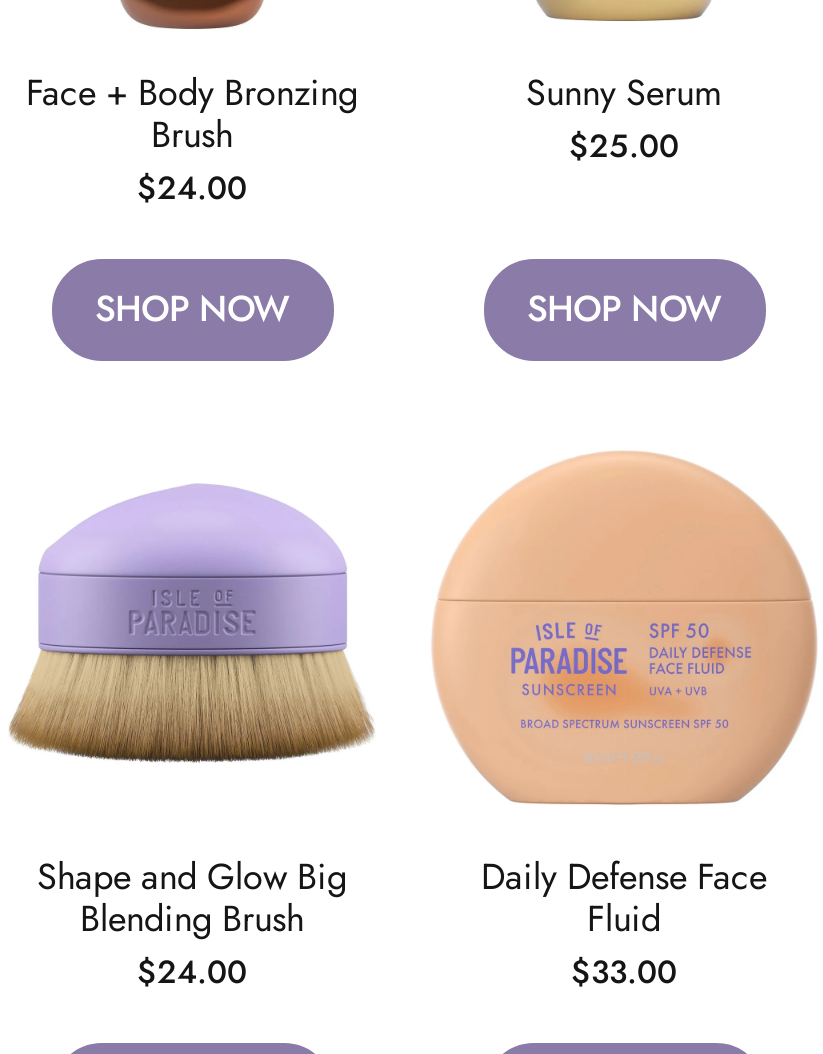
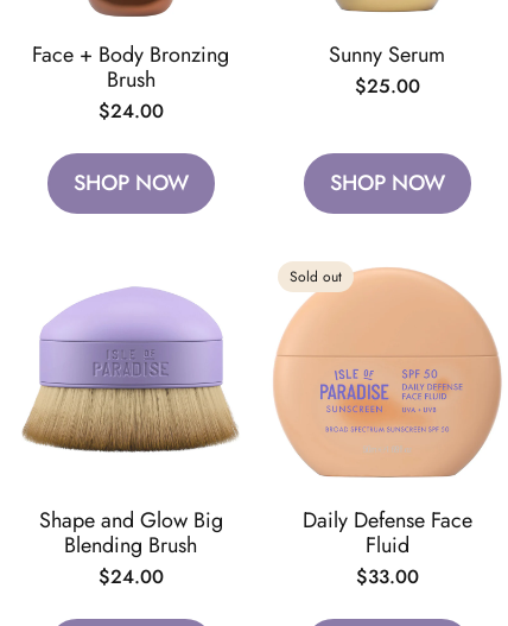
none -> [290,266,342,288] Sold out

